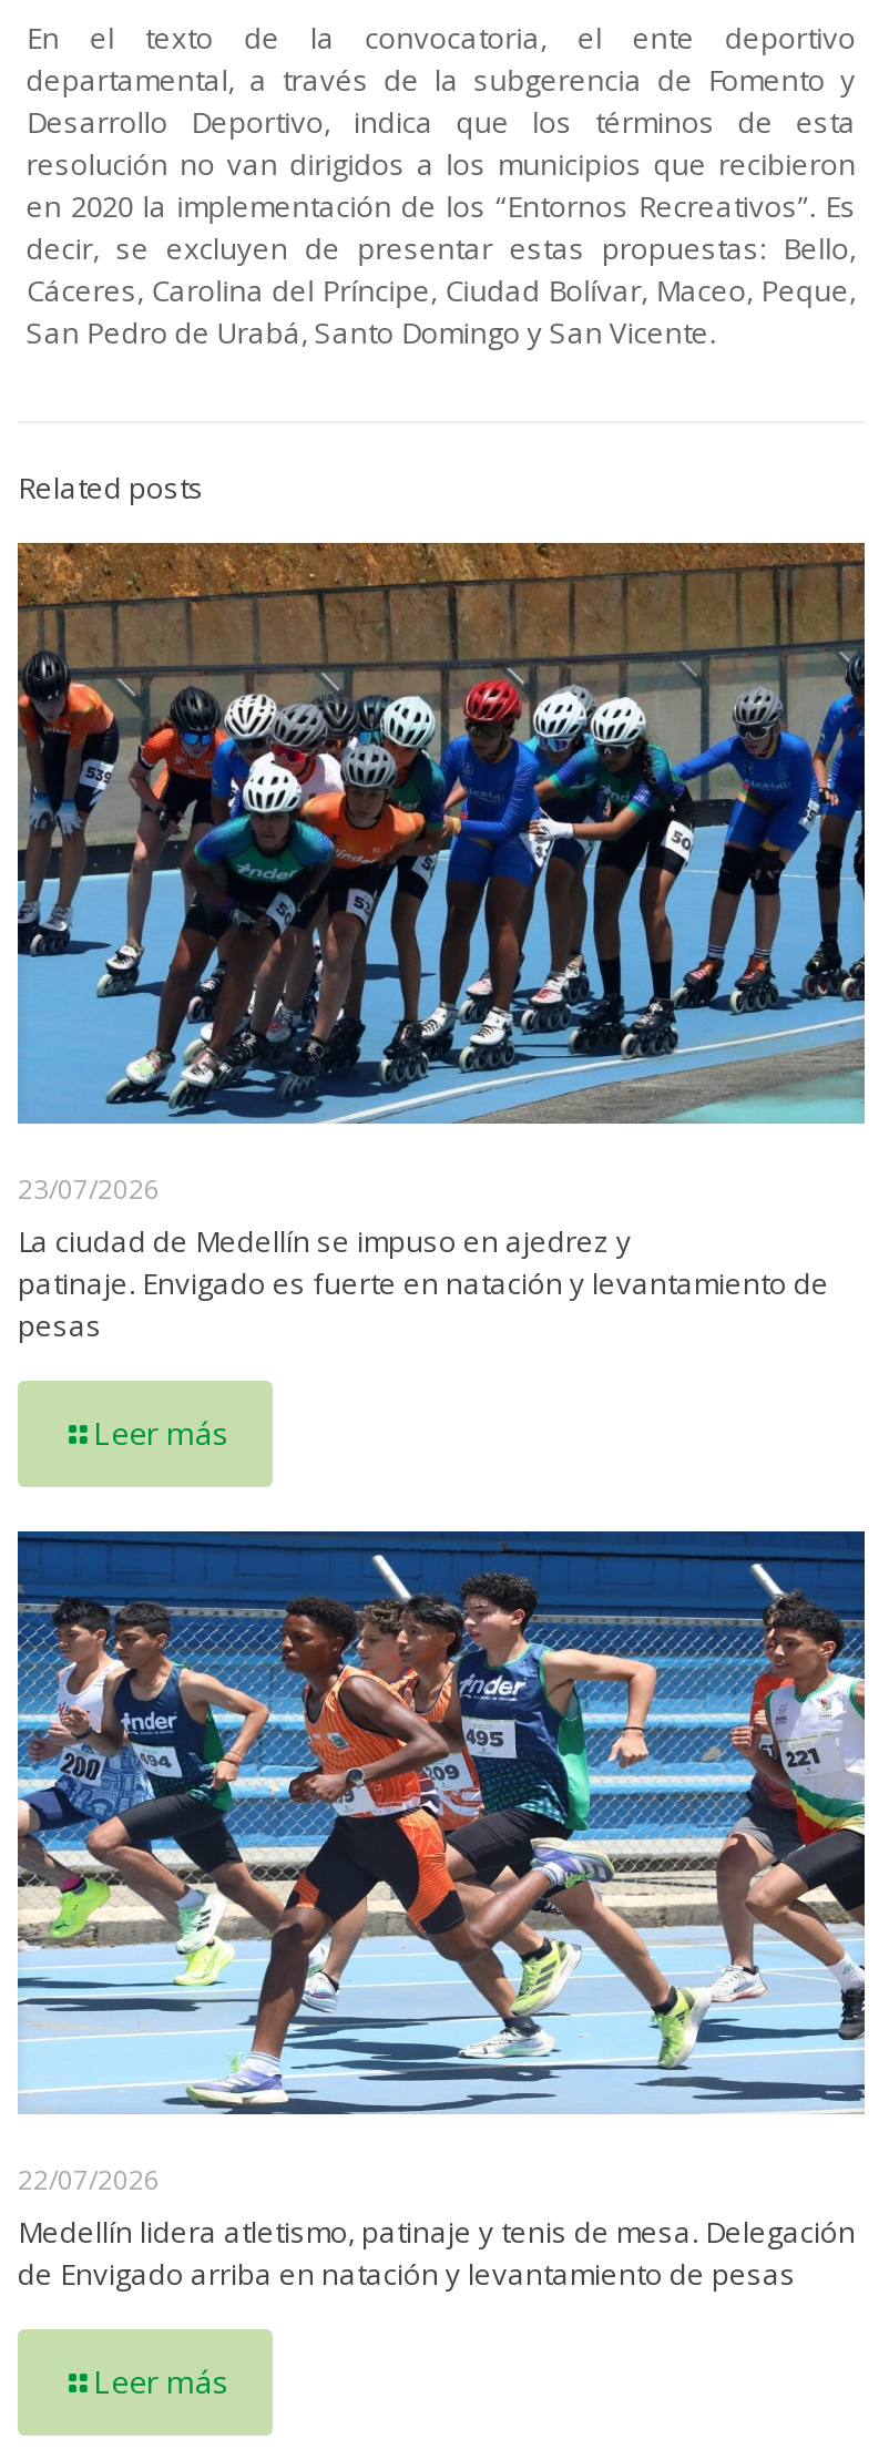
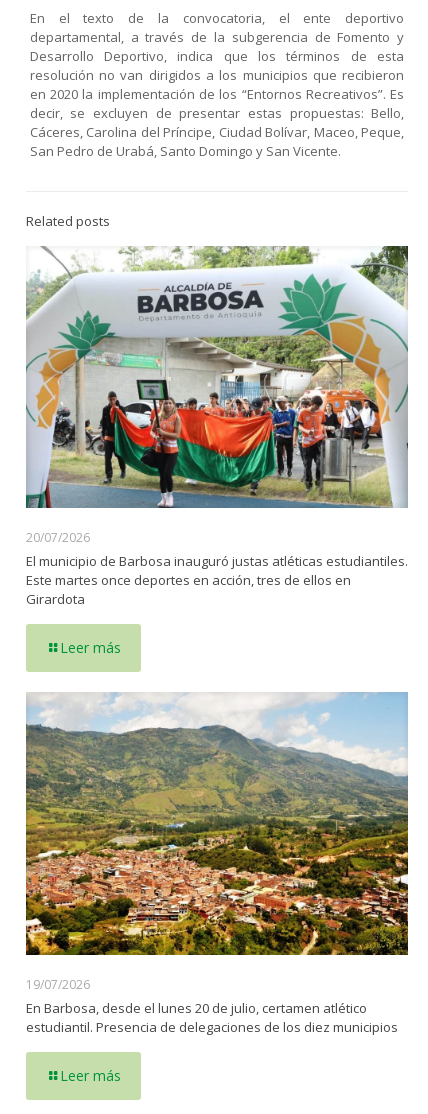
[16,541,867,1346] [image] | 23/07/2026 | La ciudad de Medellín se impuso en ajedrez y | patinaje. Envigado es fuerte en natación y levantamiento de | pesas -> [25,245,409,608] [image] | 20/07/2026 | El municipio de Barbosa inauguró justas atléticas estudiantiles. | Este martes once deportes en acción, tres de ellos en | Girardota
[16,1529,867,2294] [image] | 22/07/2026 | Medellín lidera atletismo, patinaje y tenis de mesa. Delegación | de Envigado arriba en natación y levantamiento de pesas -> [25,692,409,1036] [image] | 19/07/2026 | En Barbosa, desde el lunes 20 de julio, certamen atlético | estudiantil. Presencia de delegaciones de los diez municipios

